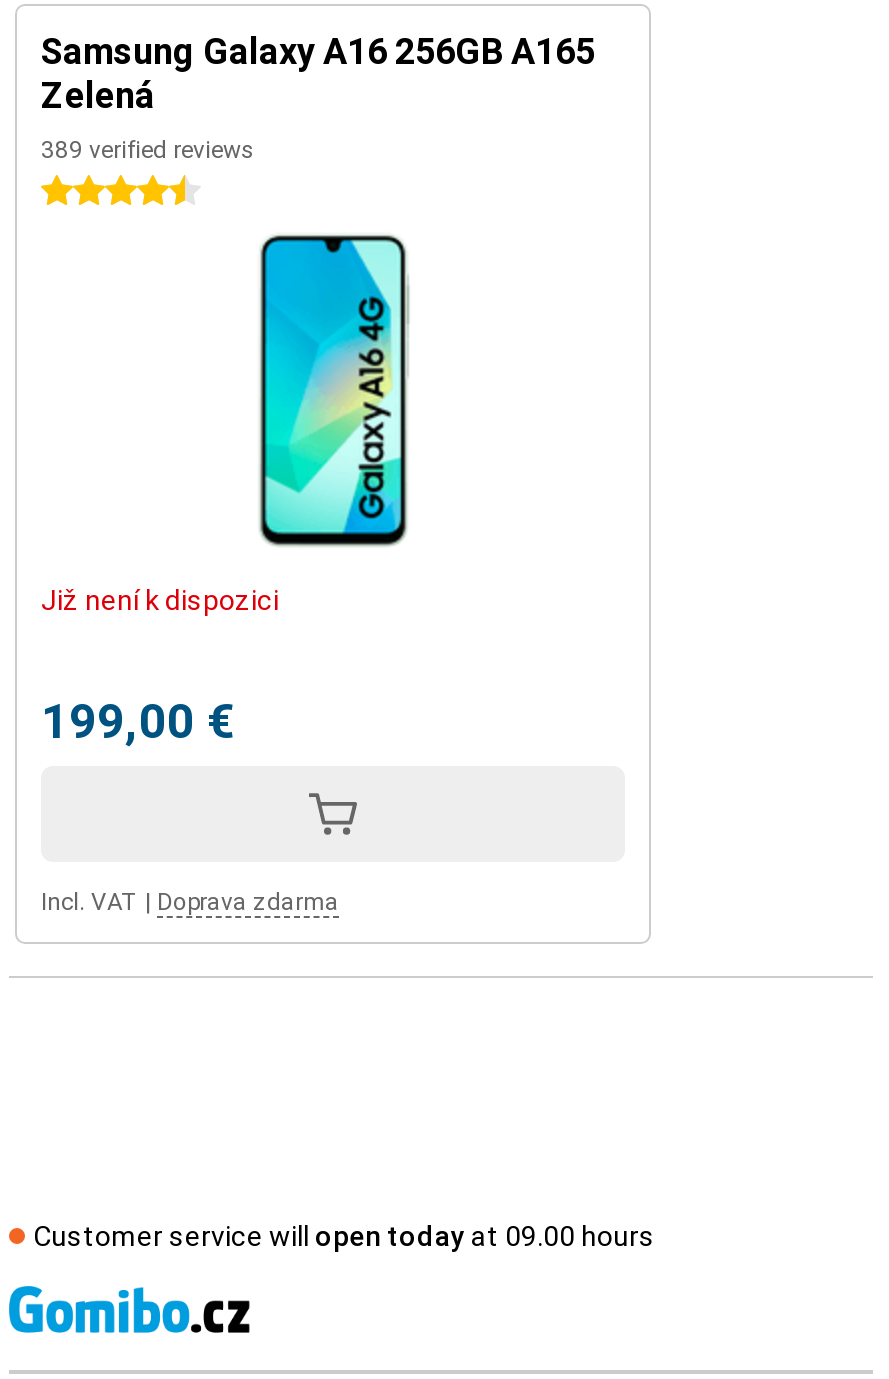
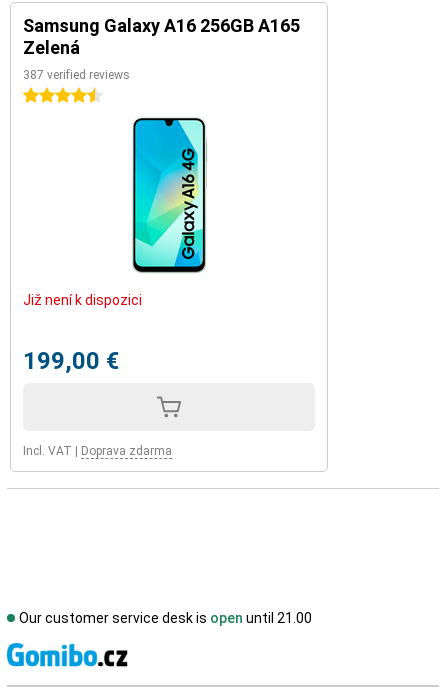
[41,136,255,164] 389 verified reviews -> [23,68,130,82] 387 verified reviews
[33,1220,655,1252] Customer service will open today at 09.00 hours -> [19,610,312,626] Our customer service desk is open until 21.00

